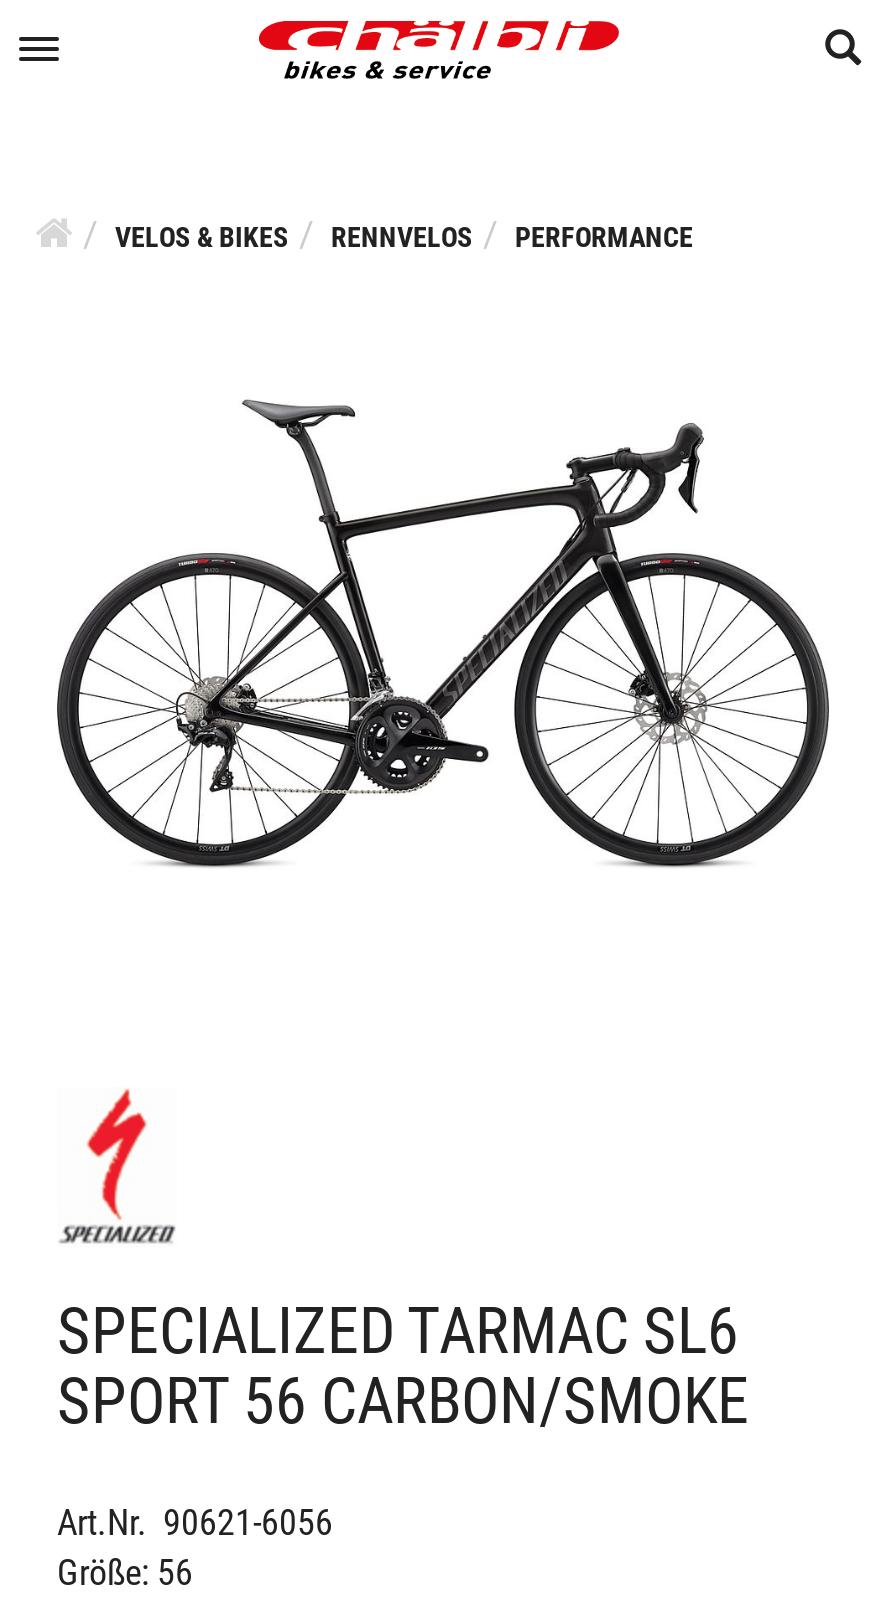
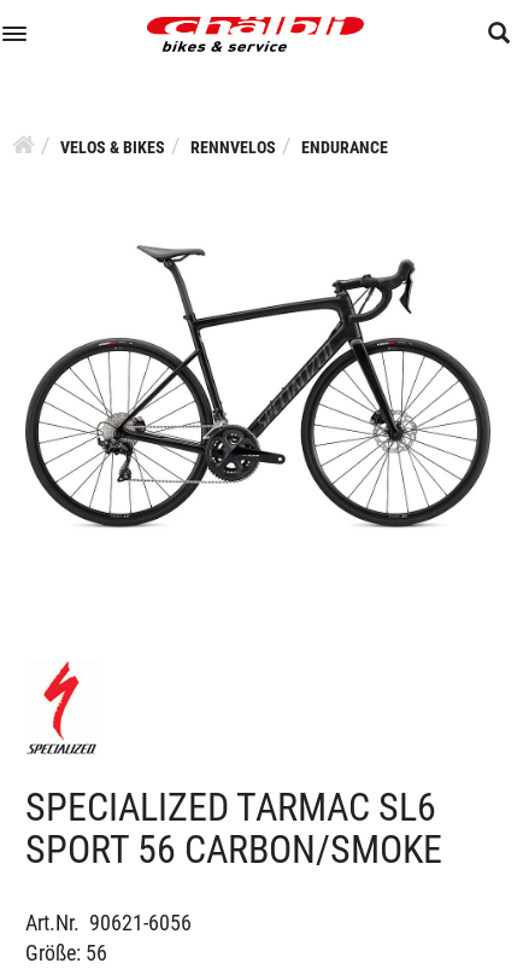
[515,220,693,252] PERFORMANCE -> [301,137,388,156] ENDURANCE

